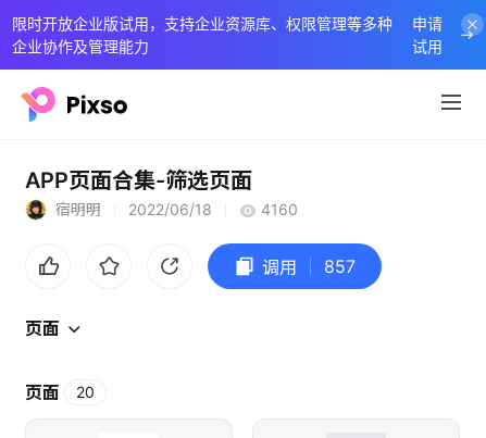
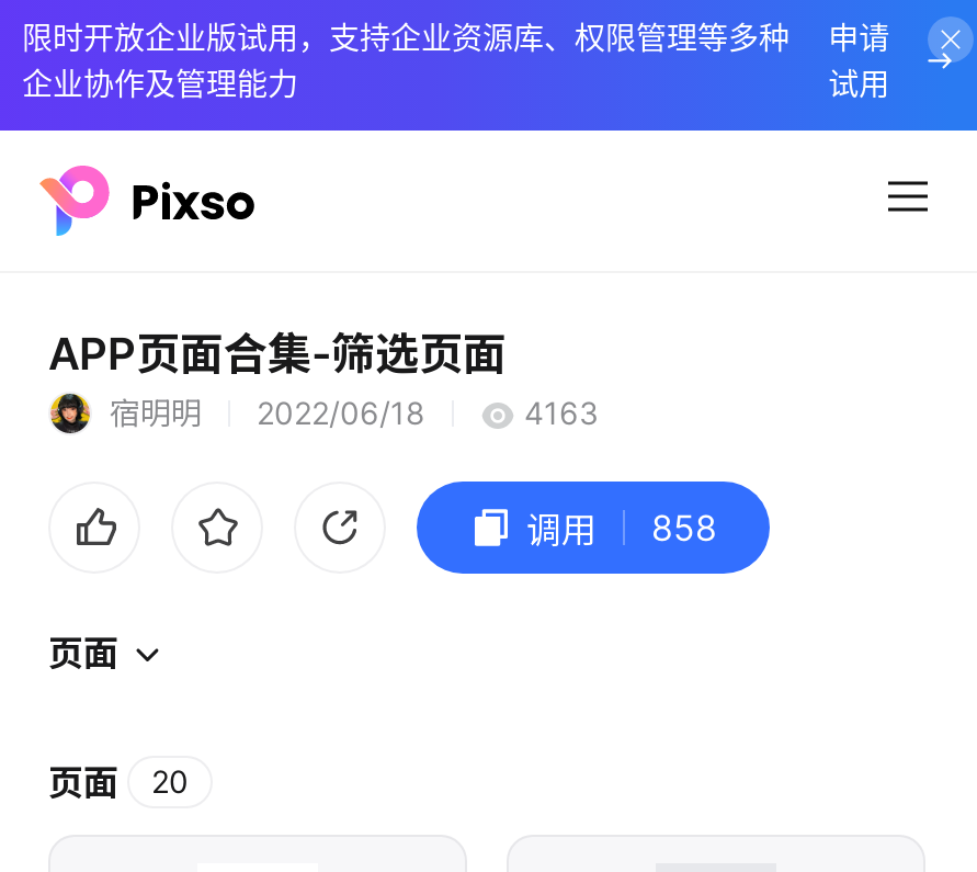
[261,200,298,218] 4160 -> [524,394,599,431] 4163
[262,255,356,278] 调用 857 -> [526,506,717,552] 调用 858

